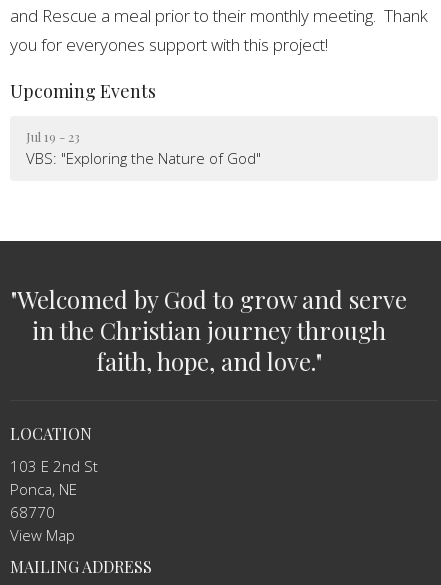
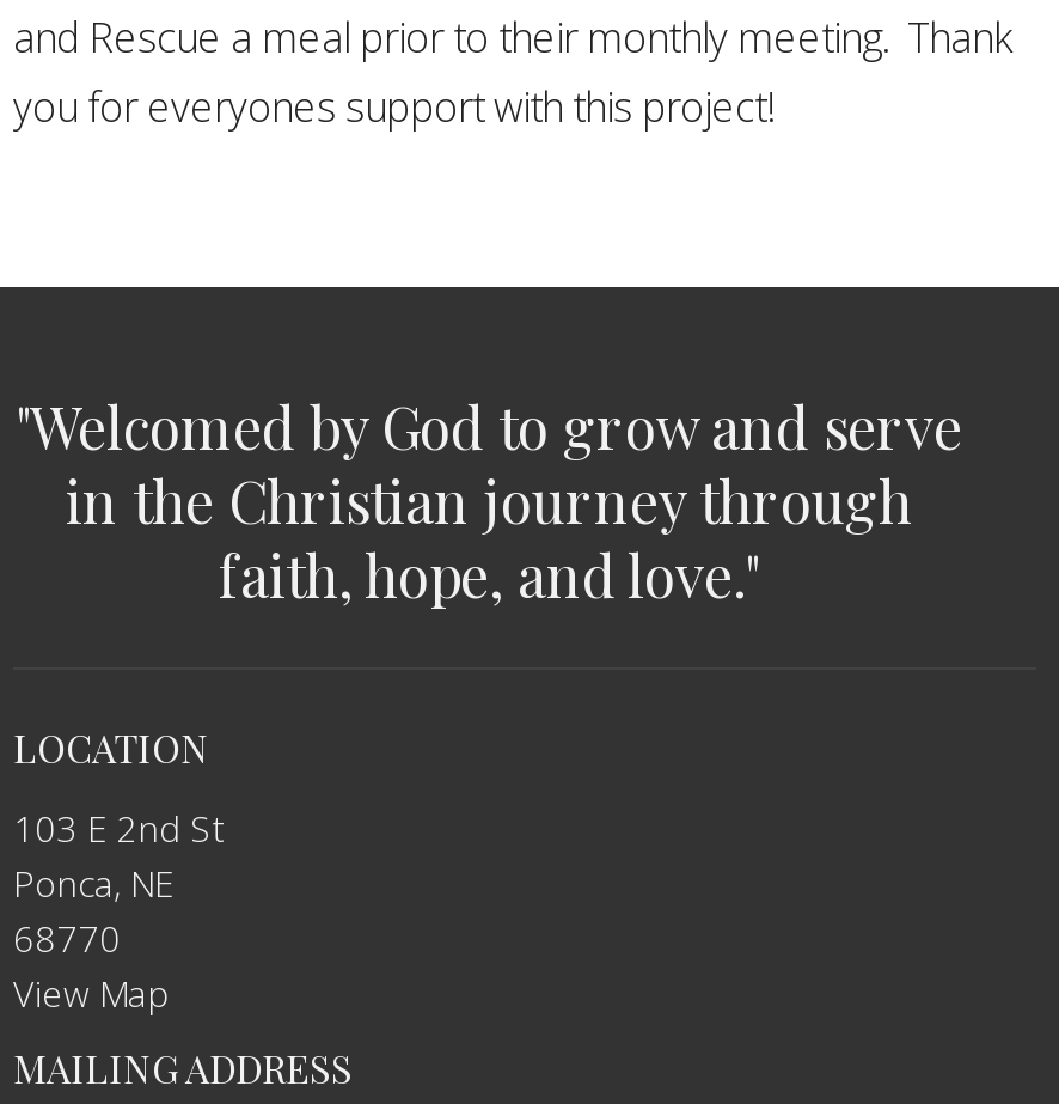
[10,79,261,168] Upcoming Events | Jul 19 - 23 | VBS: "Exploring the Nature of God" -> none

